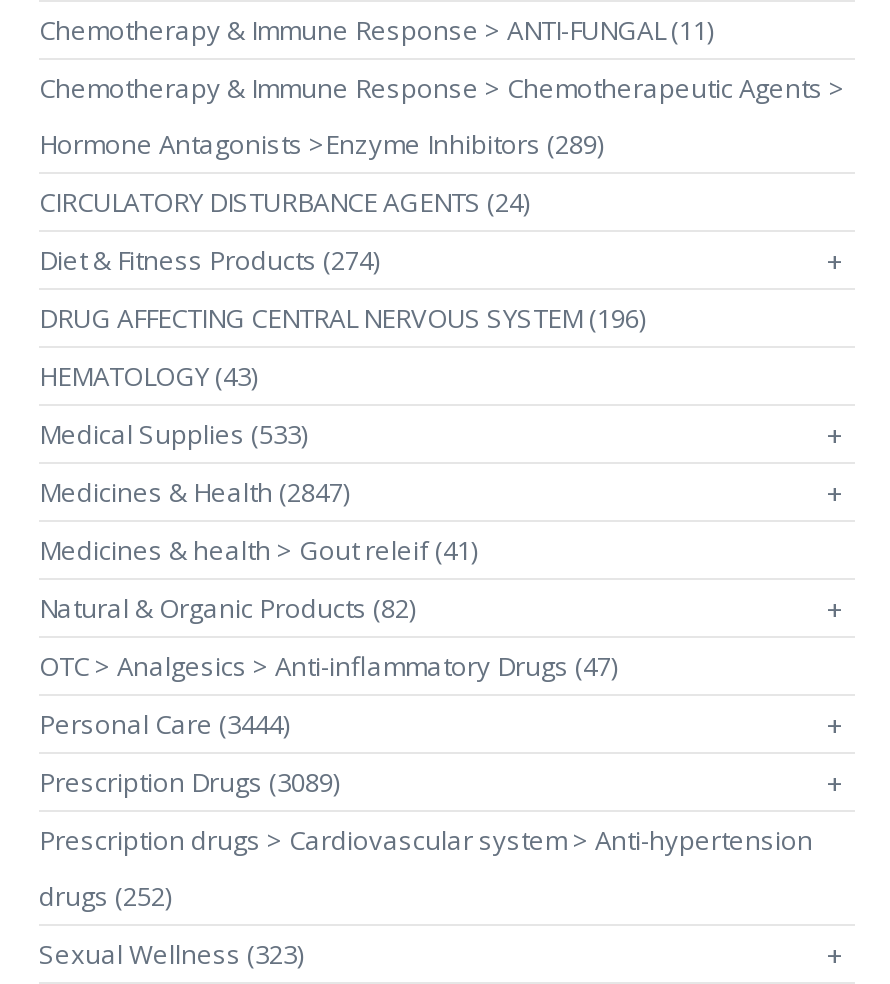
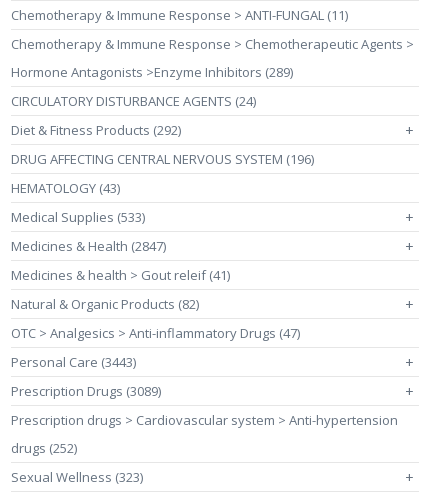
[39,242,379,278] Diet & Fitness Products (274) -> [11,121,181,139] Diet & Fitness Products (292)
[39,706,289,742] Personal Care (3444) -> [11,353,136,371] Personal Care (3443)

